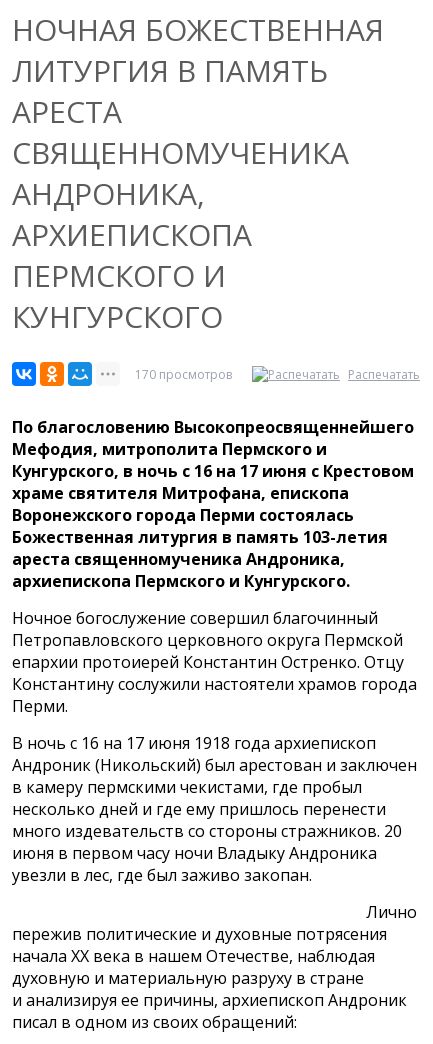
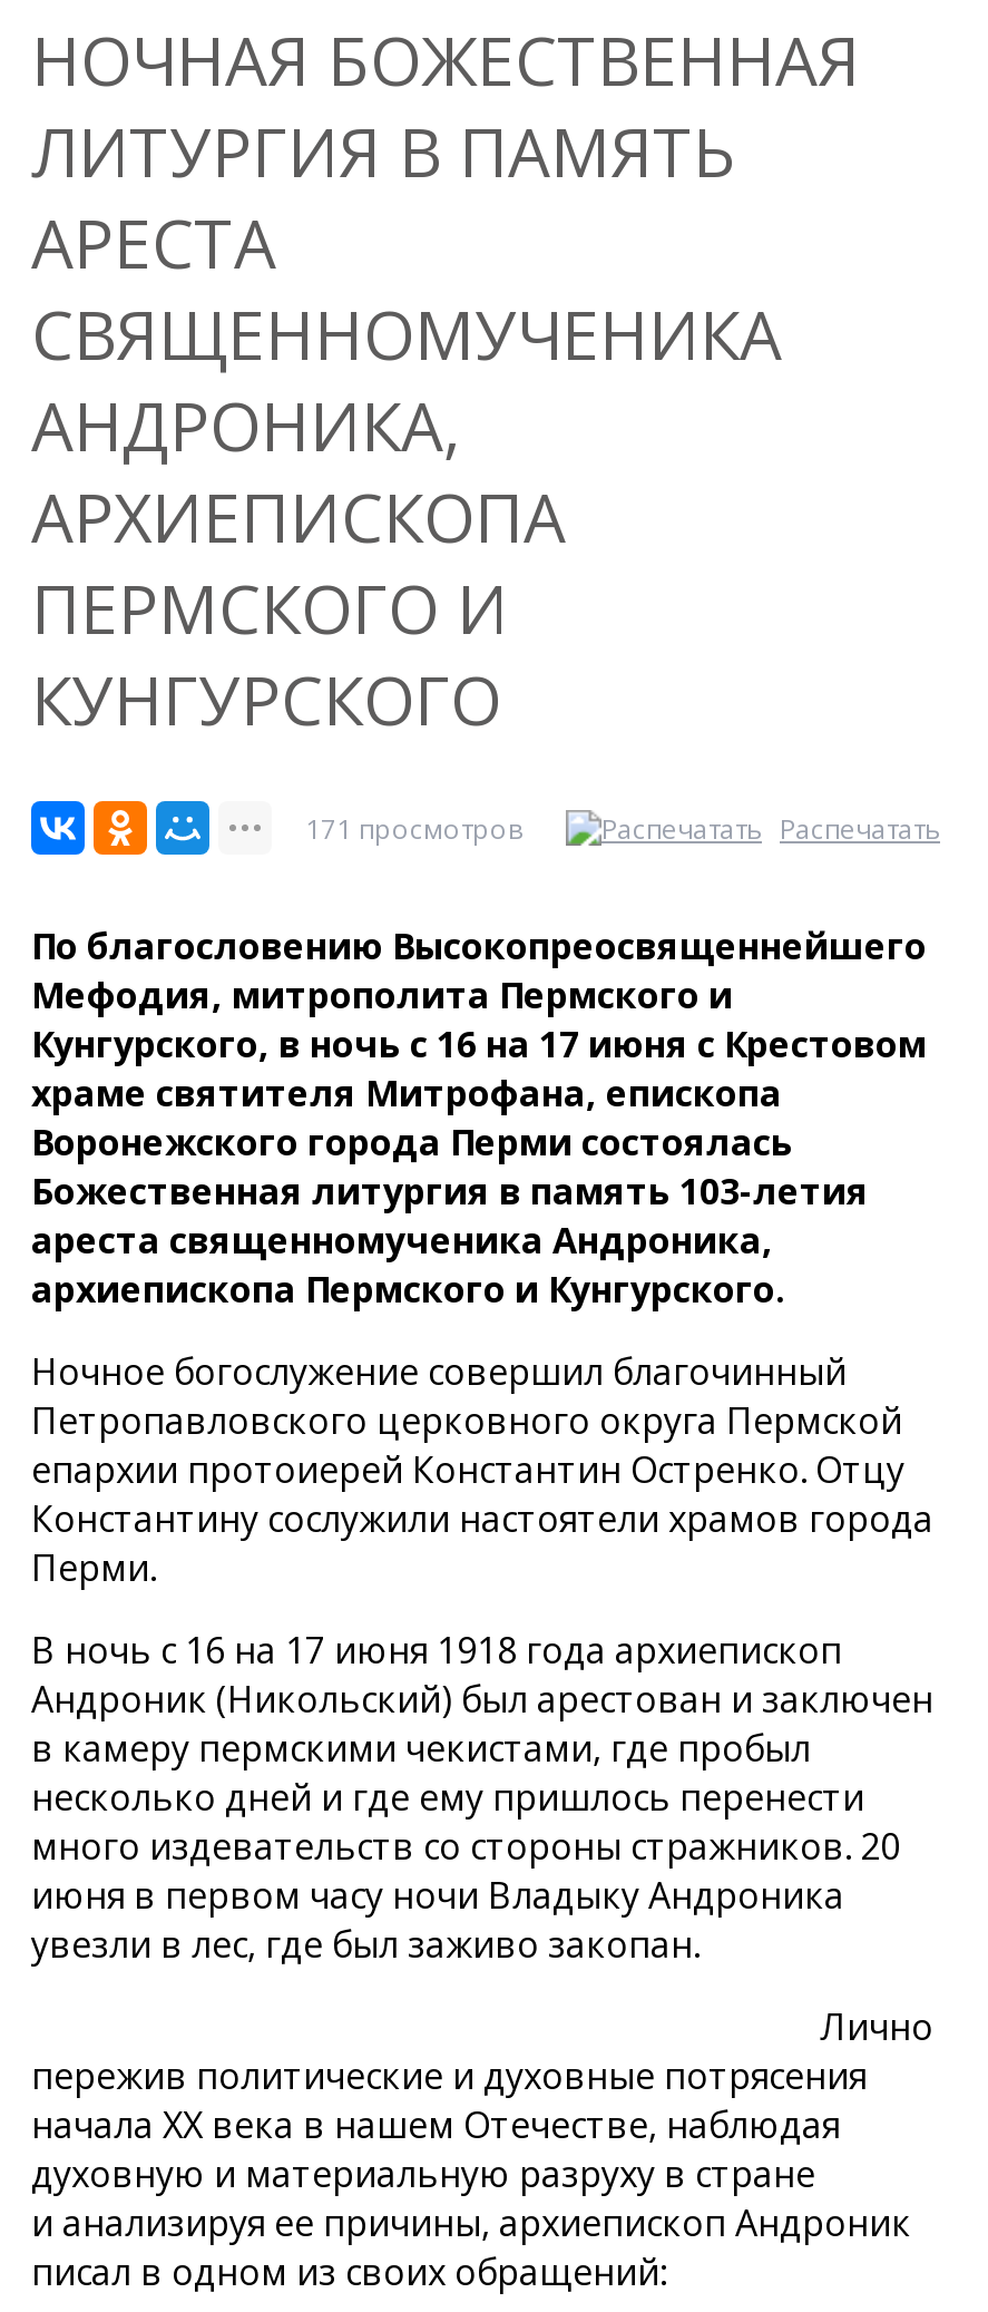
[135,365,232,382] 170 просмотров -> [305,809,521,847] 171 просмотров

